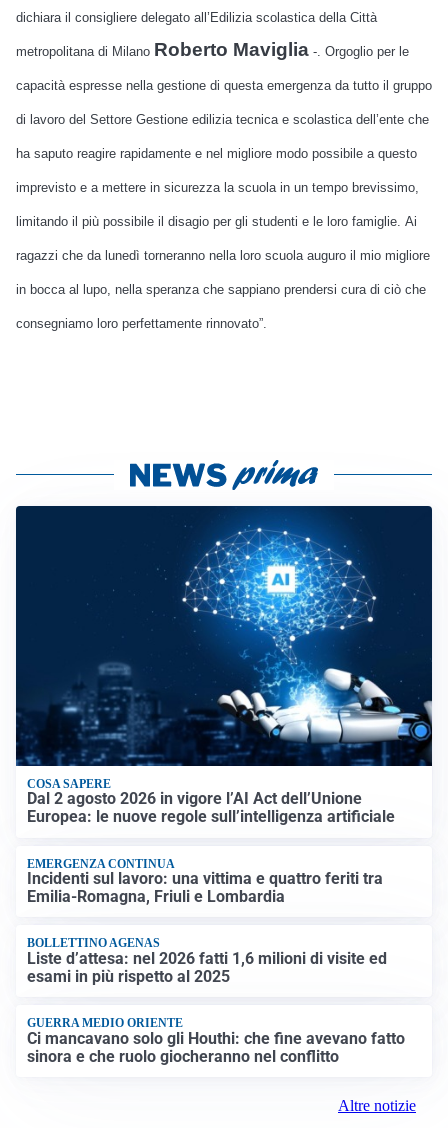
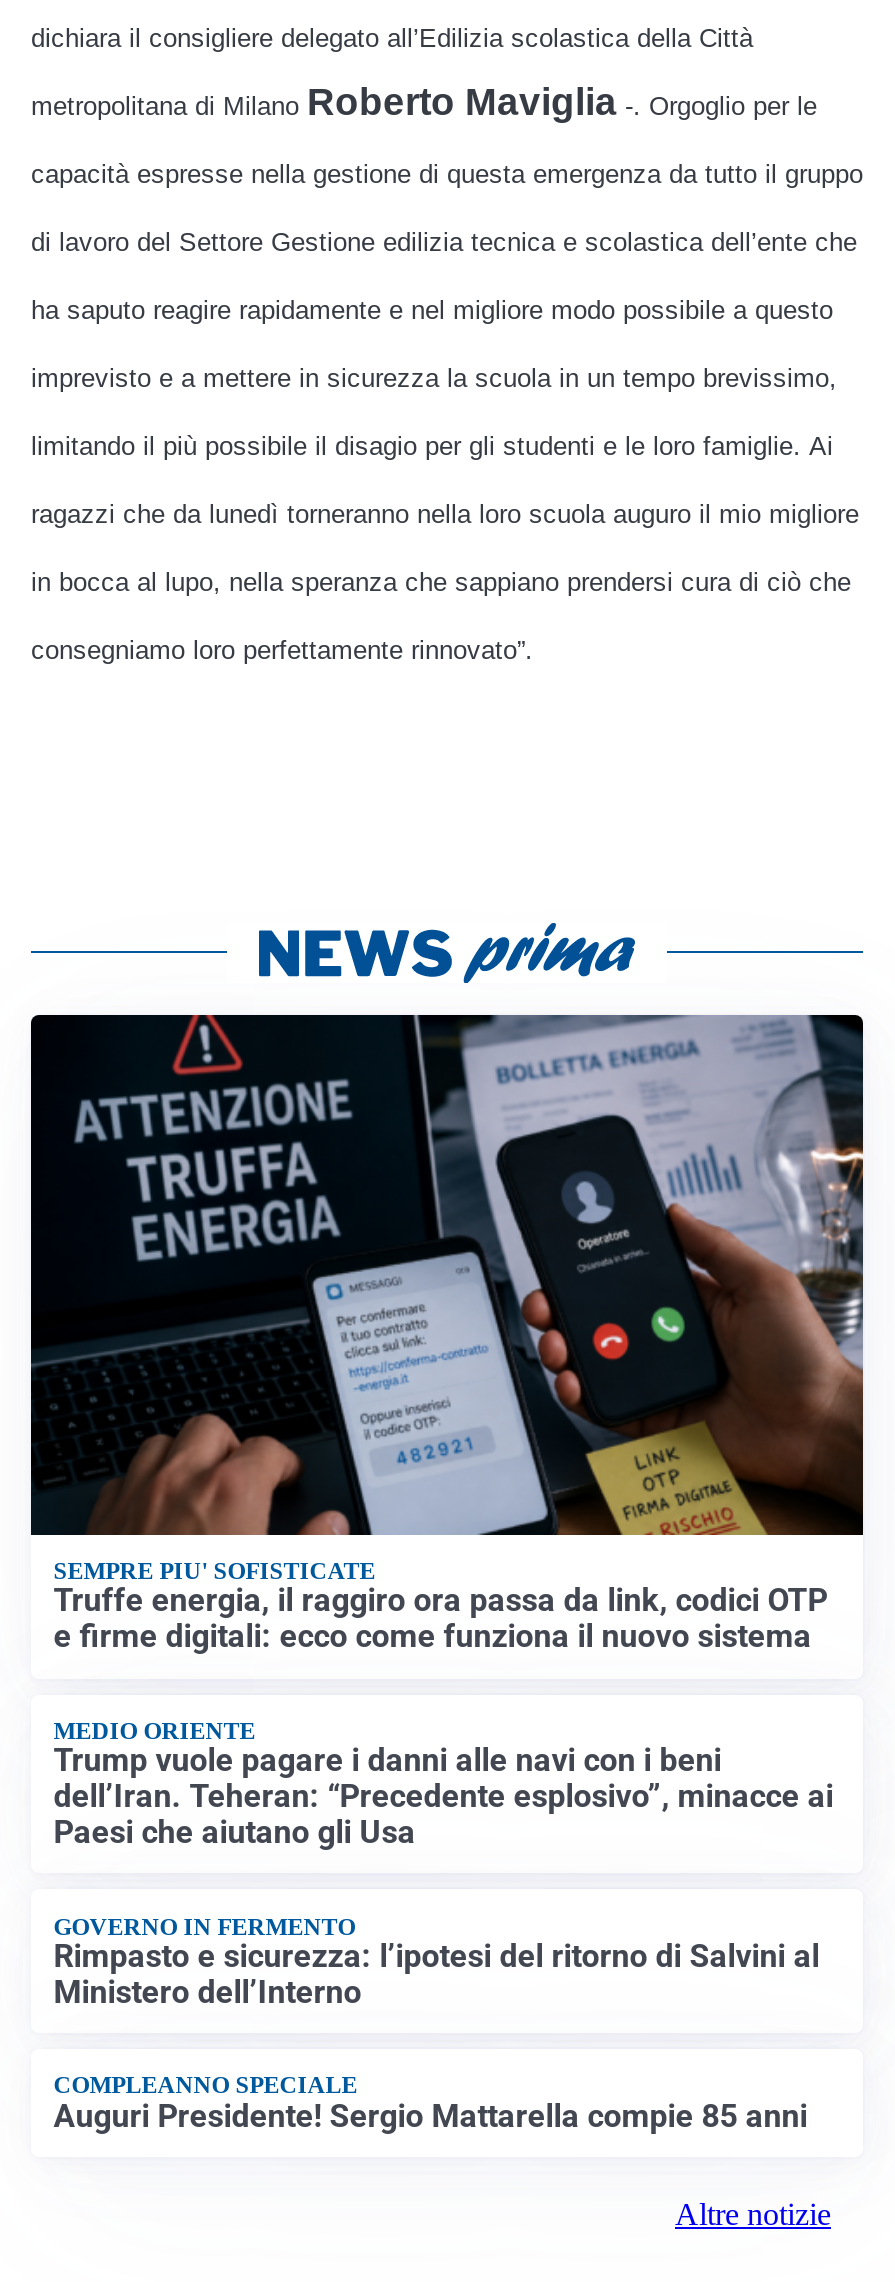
[15,505,433,826] [image] | COSA SAPERE | Dal 2 agosto 2026 in vigore l’AI Act dell’Unione | Europea: le nuove regole sull’intelligenza artificiale -> [29,1013,865,1656] [image] | SEMPRE PIU' SOFISTICATE | Truffe energia, il raggiro ora passa da link, codici OTP | e firme digitali: ecco come funziona il nuovo sistema
[27,857,383,906] EMERGENZA CONTINUA | Incidenti sul lavoro: una vittima e quattro feriti tra | Emilia-Romagna, Friuli e Lombardia -> [53,1716,833,1851] MEDIO ORIENTE | Trump vuole pagare i danni alle navi con i beni | dell’Iran. Teheran: “Precedente esplosivo”, minacce ai | Paesi che aiutano gli Usa
[27,936,387,986] BOLLETTINO AGENAS | Liste d’attesa: nel 2026 fatti 1,6 milioni di visite ed | esami in più rispetto al 2025 -> [53,1912,819,2011] GOVERNO IN FERMENTO | Rimpasto e sicurezza: l’ipotesi del ritorno di Salvini al | Ministero dell’Interno
[27,1016,405,1066] GUERRA MEDIO ORIENTE | Ci mancavano solo gli Houthi: che fine avevano fatto | sinora e che ruolo giocheranno nel conflitto -> [53,2071,807,2134] COMPLEANNO SPECIALE | Auguri Presidente! Sergio Mattarella compie 85 anni

